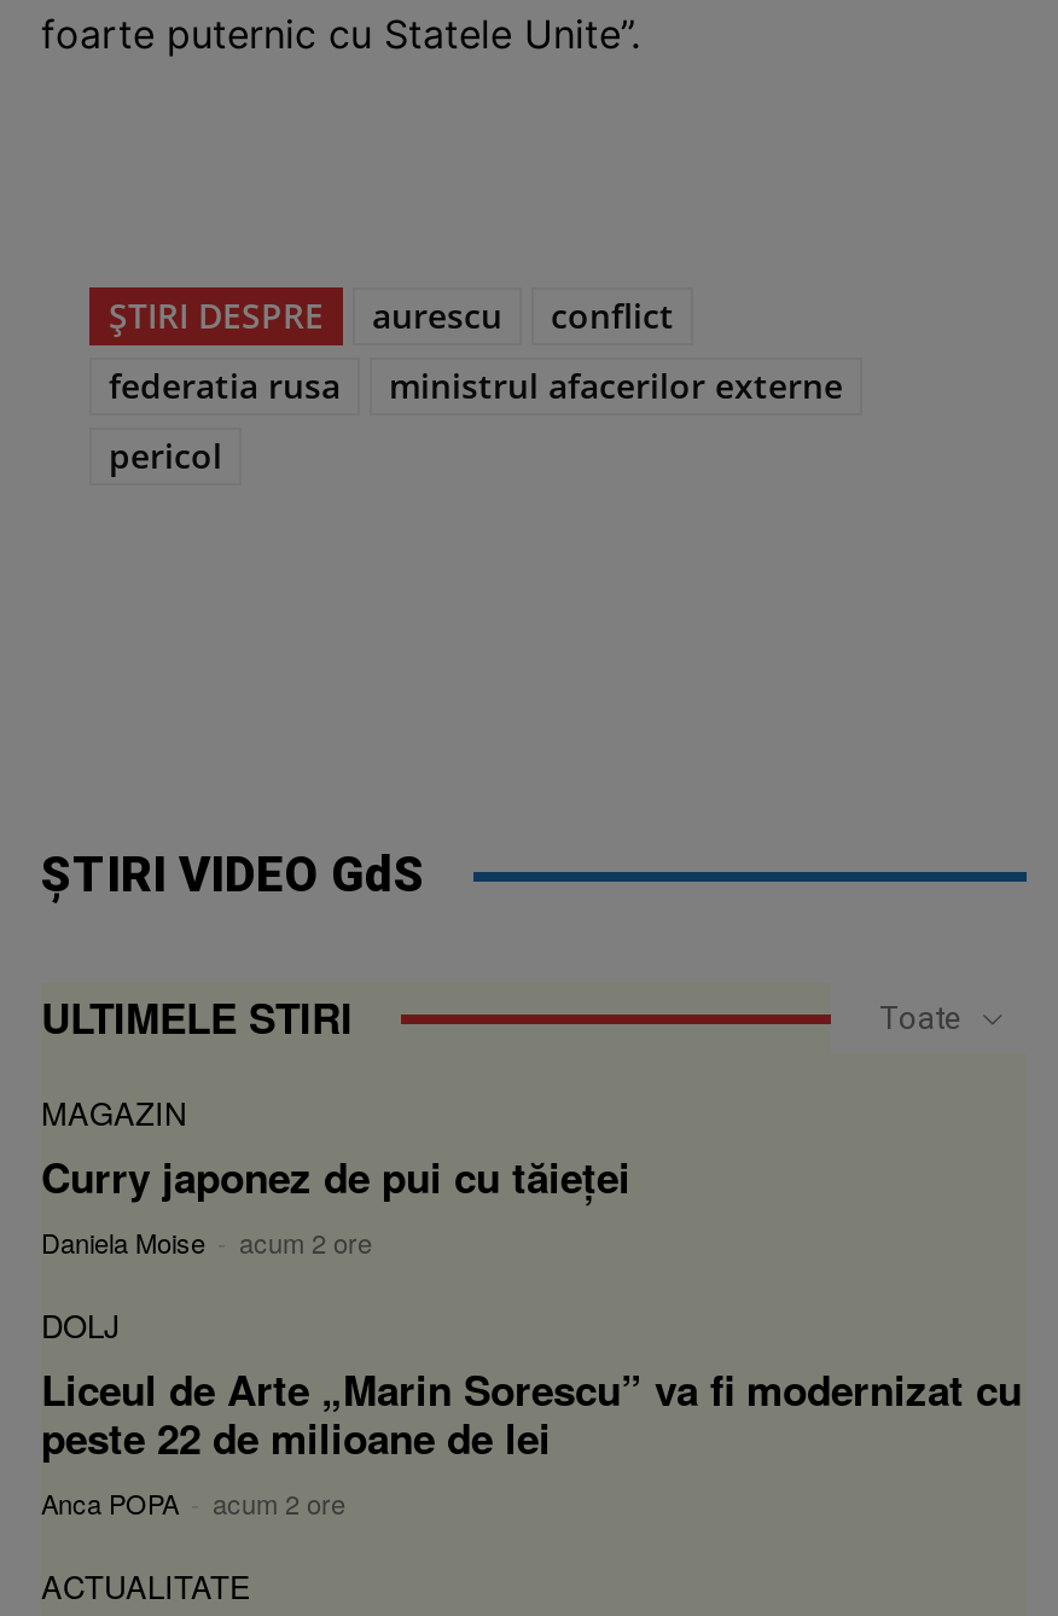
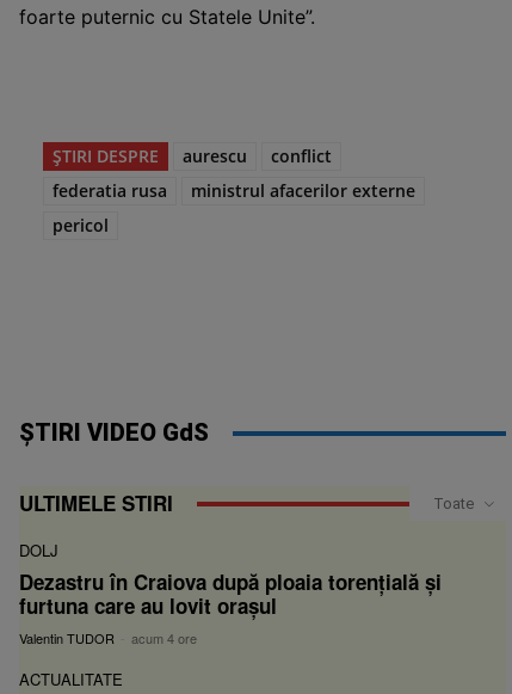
[41,1090,630,1261] MAGAZIN | Curry japonez de pui cu tăieței | Daniela Moise - acum 2 ore -> none
[41,1360,1022,1522] Liceul de Arte „Marin Sorescu” va fi modernizat cu | peste 22 de milioane de lei | Anca POPA - acum 2 ore -> [19,568,442,648] Dezastru în Craiova după ploaia torențială și | furtuna care au lovit orașul | Valentin TUDOR - acum 4 ore

